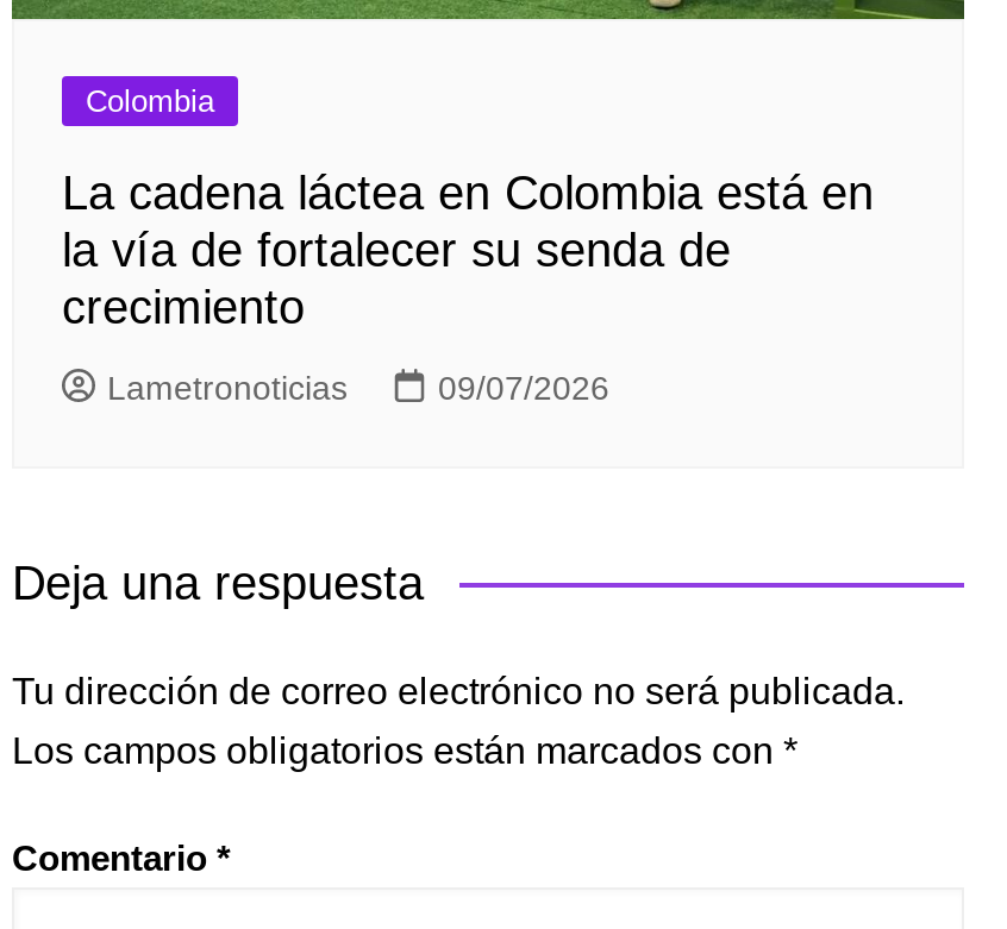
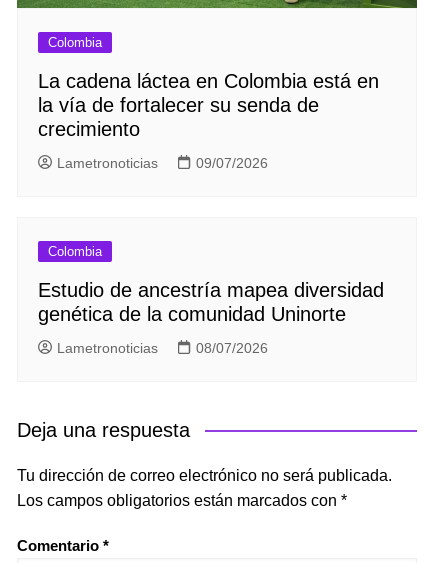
none -> [38,244,384,356] Colombia | Estudio de ancestría mapea diversidad | genética de la comunidad Uninorte | Lametronoticias | 08/07/2026

